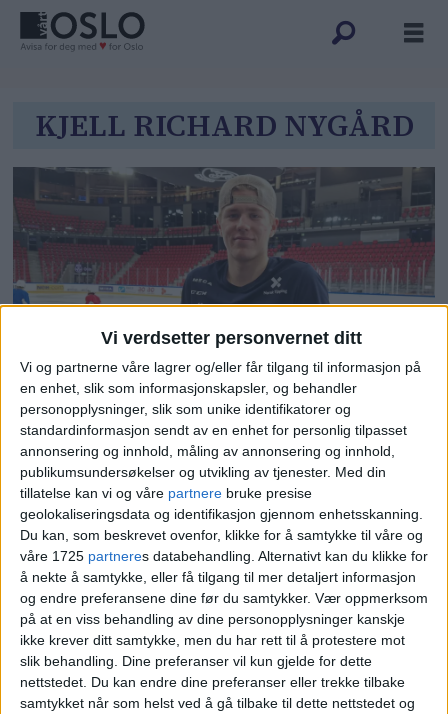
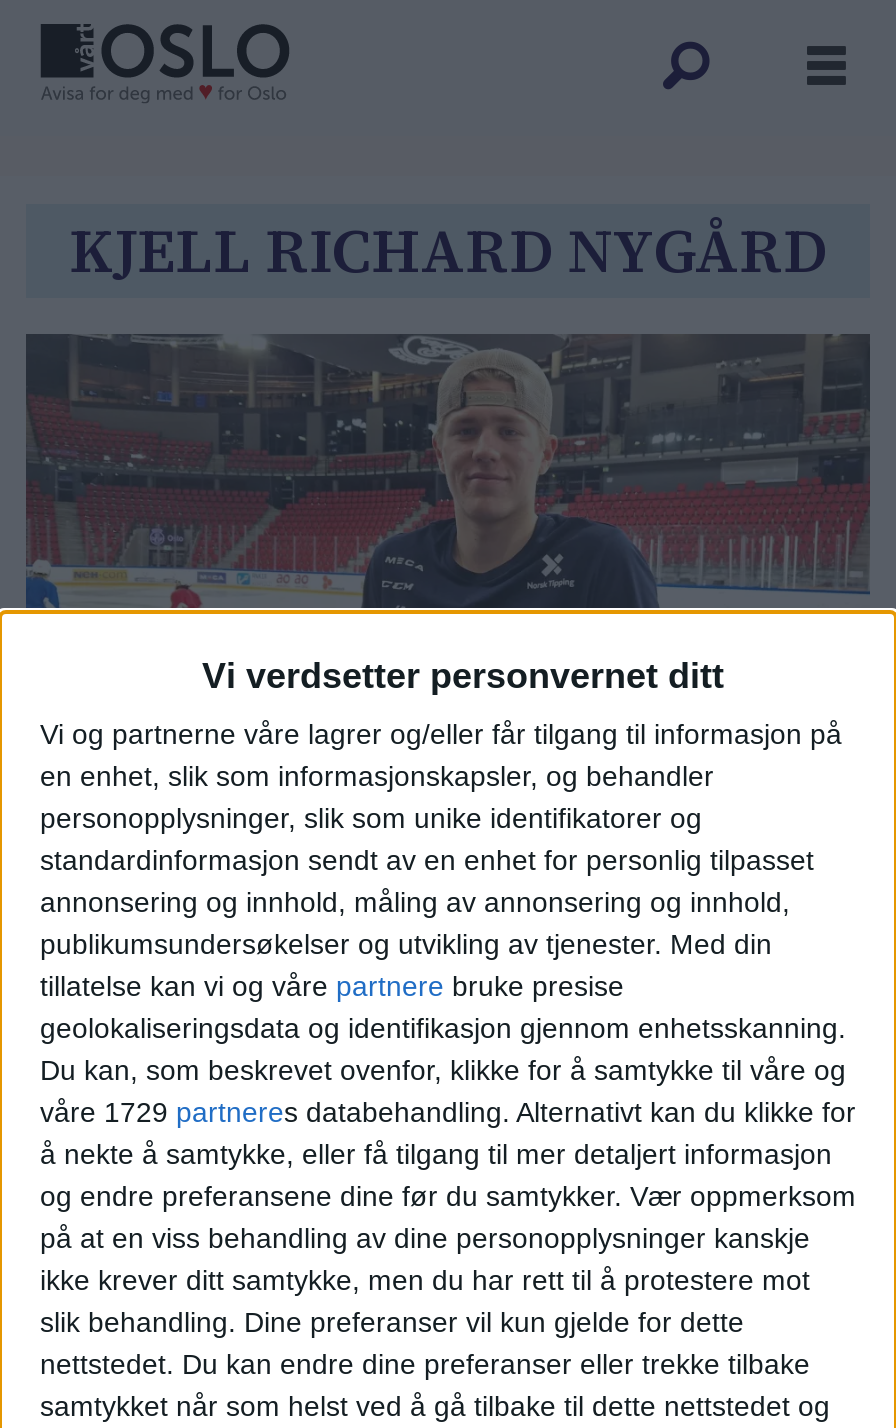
[20,548,428,564] våre 1725 partneres databehandling. Alternativt kan du klikke for -> [40,1095,856,1127] våre 1729 partneres databehandling. Alternativt kan du klikke for

